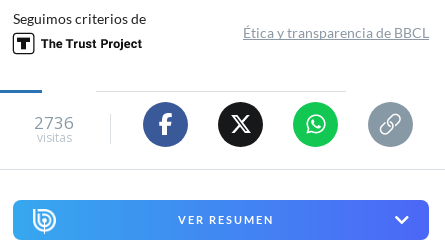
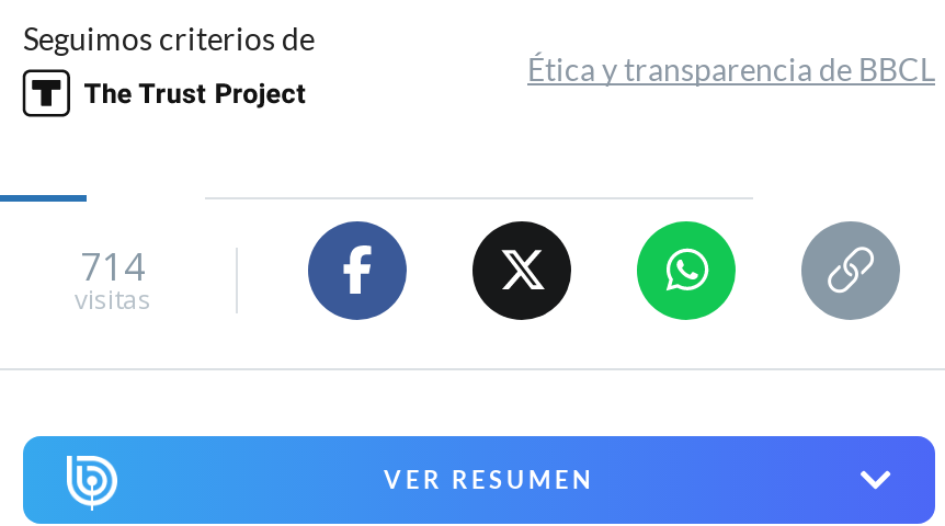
[34,111,74,134] 2736 -> [80,241,146,292] 714

